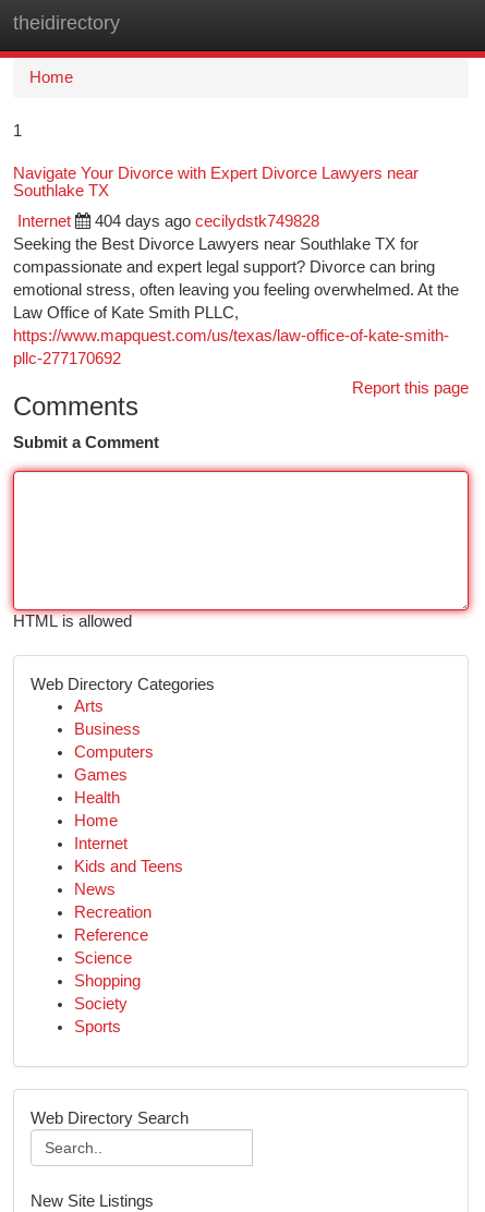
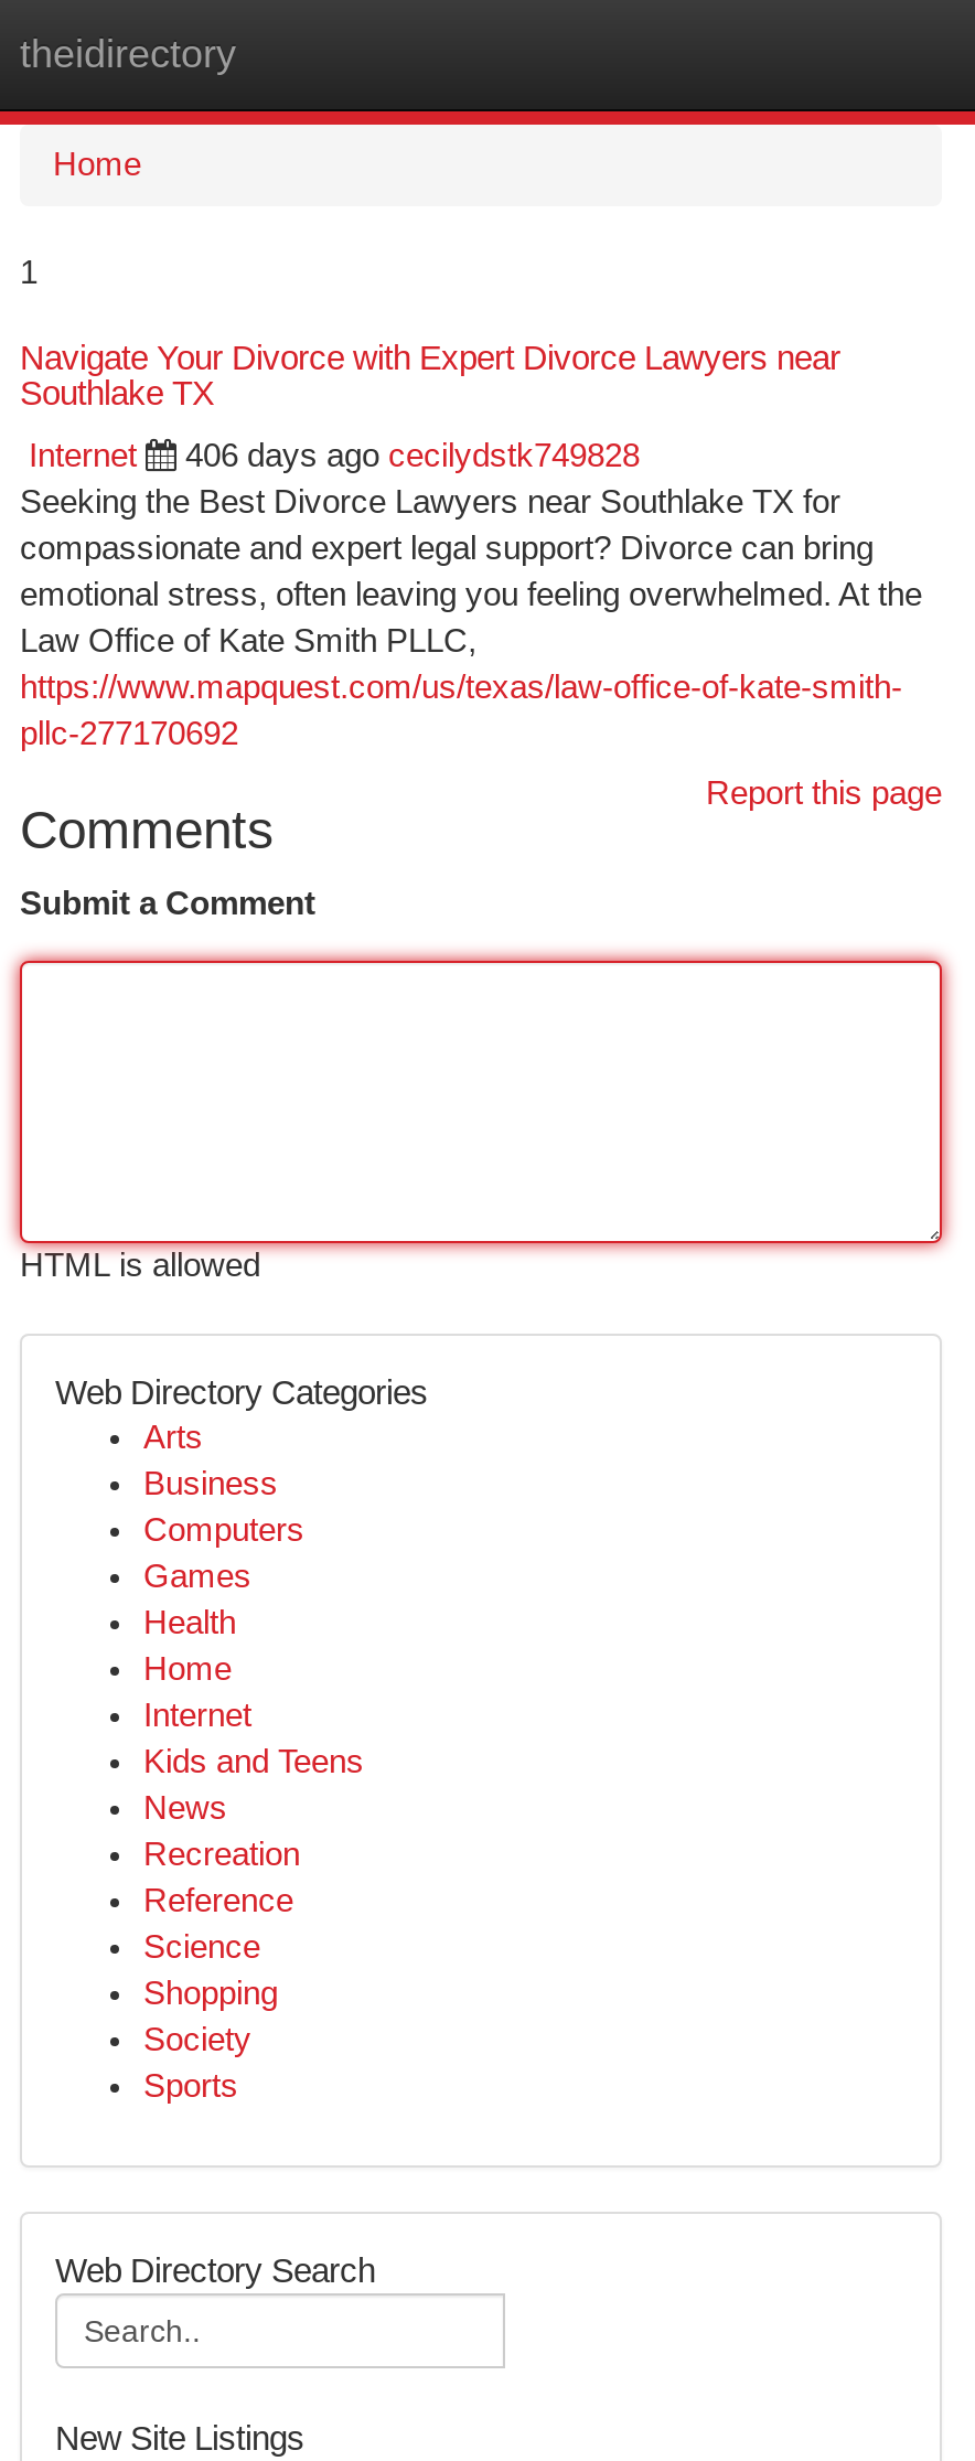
[95,213,319,230] 404 days ago cecilydstk749828 -> [185,438,640,473] 406 days ago cecilydstk749828

